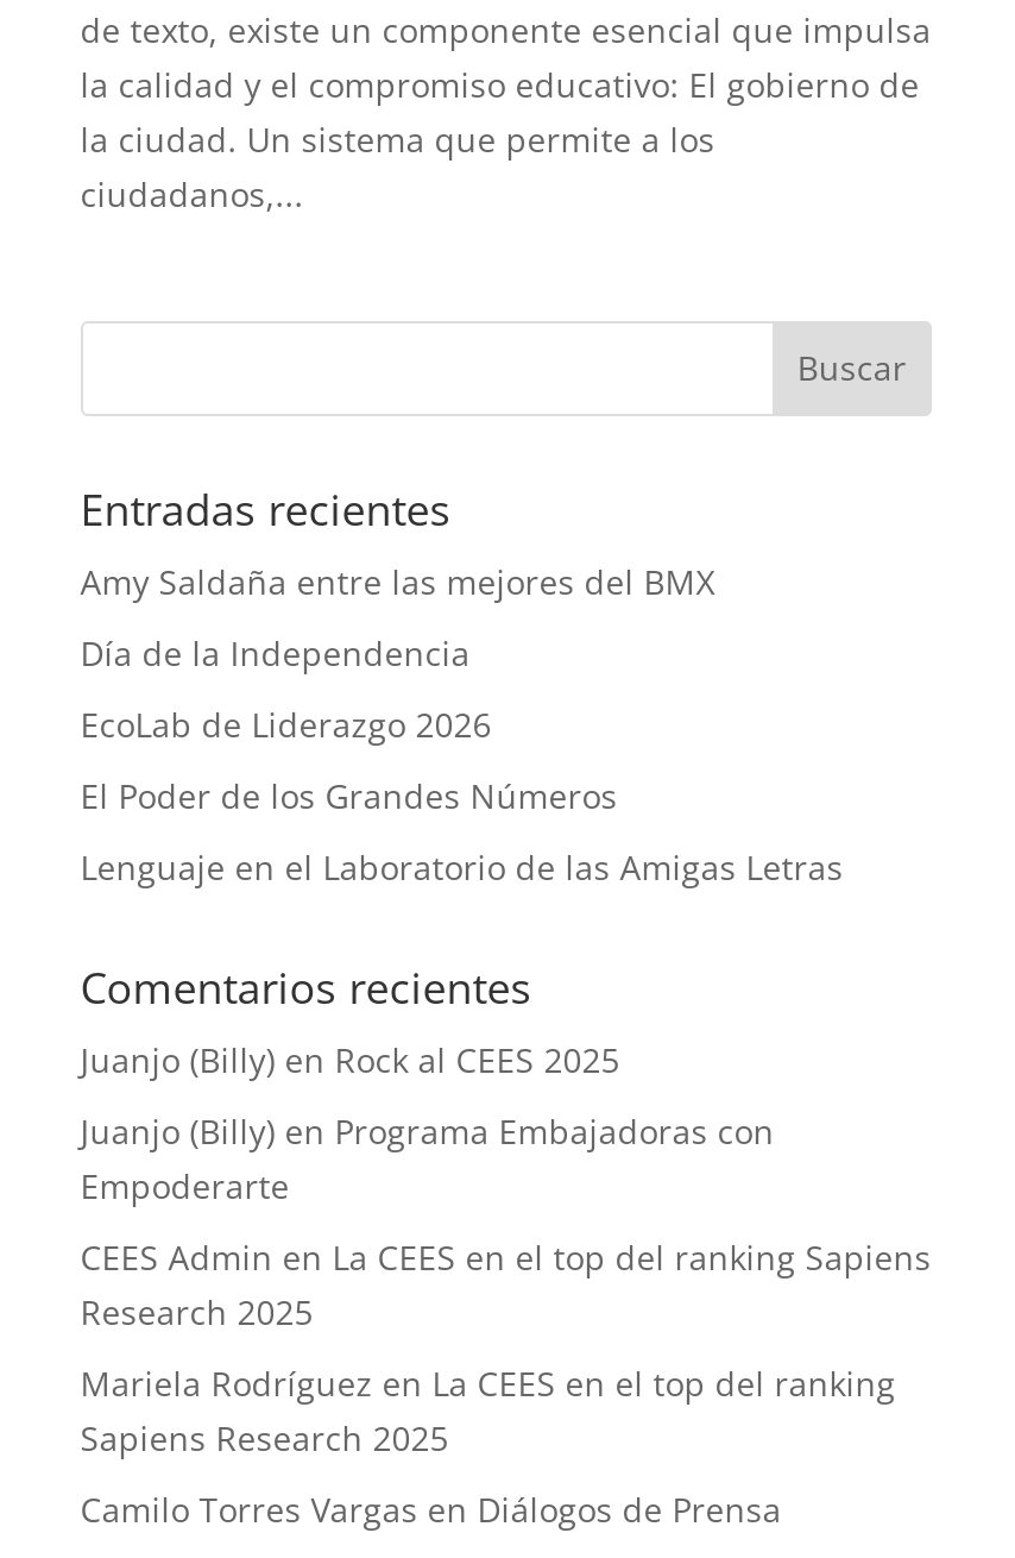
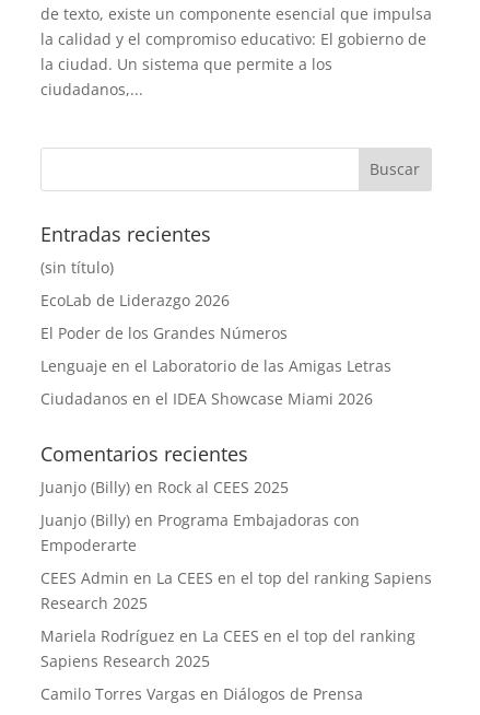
[80,558,715,675] Amy Saldaña entre las mejores del BMX | Día de la Independencia -> [40,256,113,277] (sin título)
moved [80,701,843,889] -> [40,289,391,376]: EcoLab de Liderazgo 2026 | El Poder de los Grandes Números | Lenguaje en el Laboratorio de las Amigas Letras
none -> [40,388,373,408] Ciudadanos en el IDEA Showcase Miami 2026

